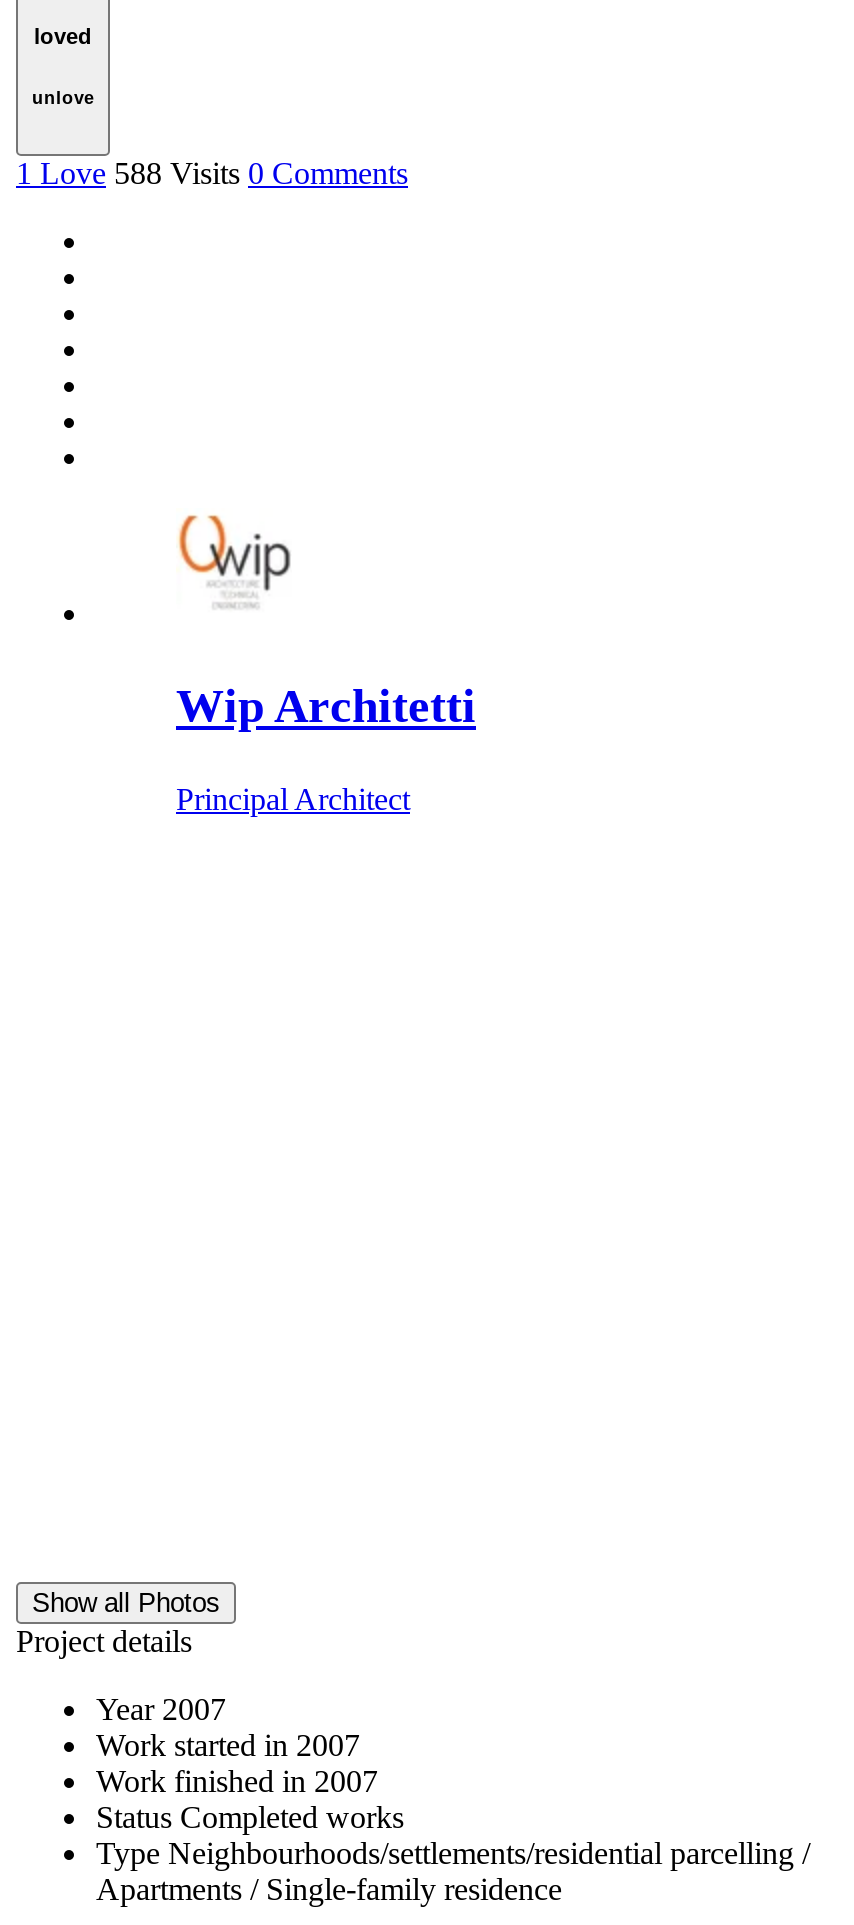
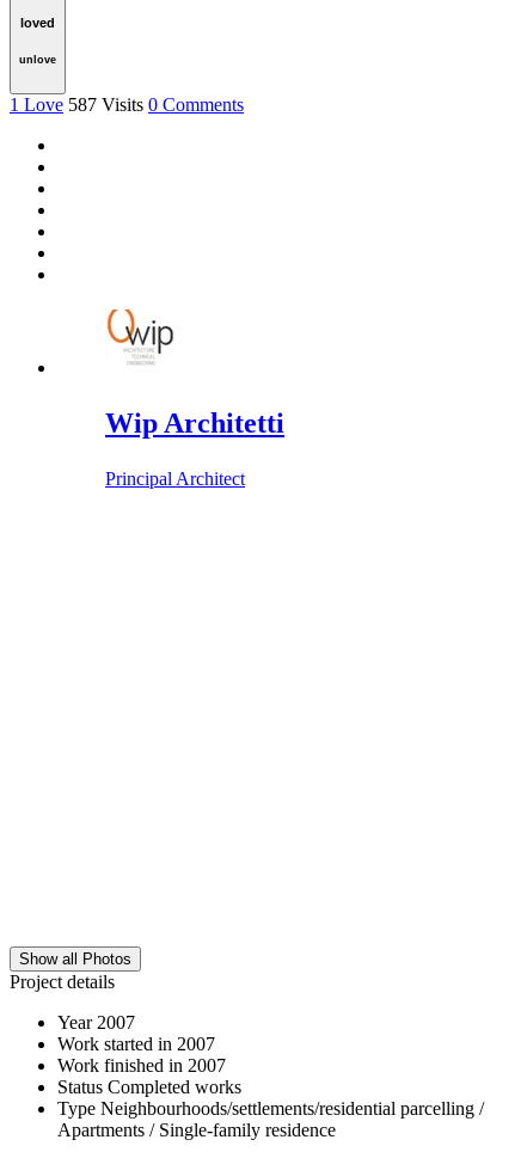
[16,156,408,190] 1 Love 588 Visits 0 Comments -> [10,95,244,115] 1 Love 587 Visits 0 Comments

